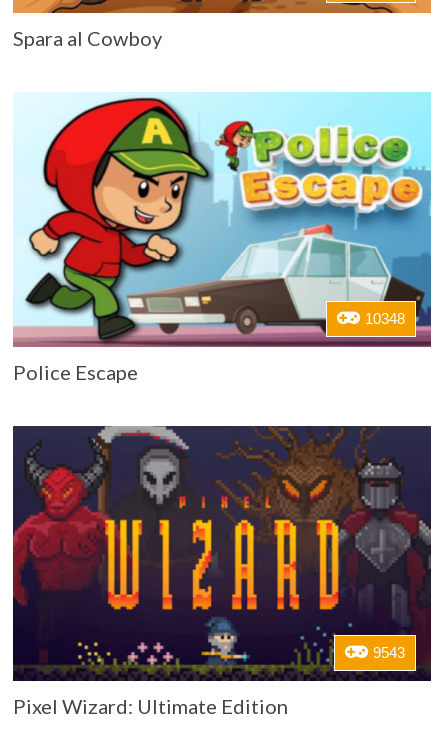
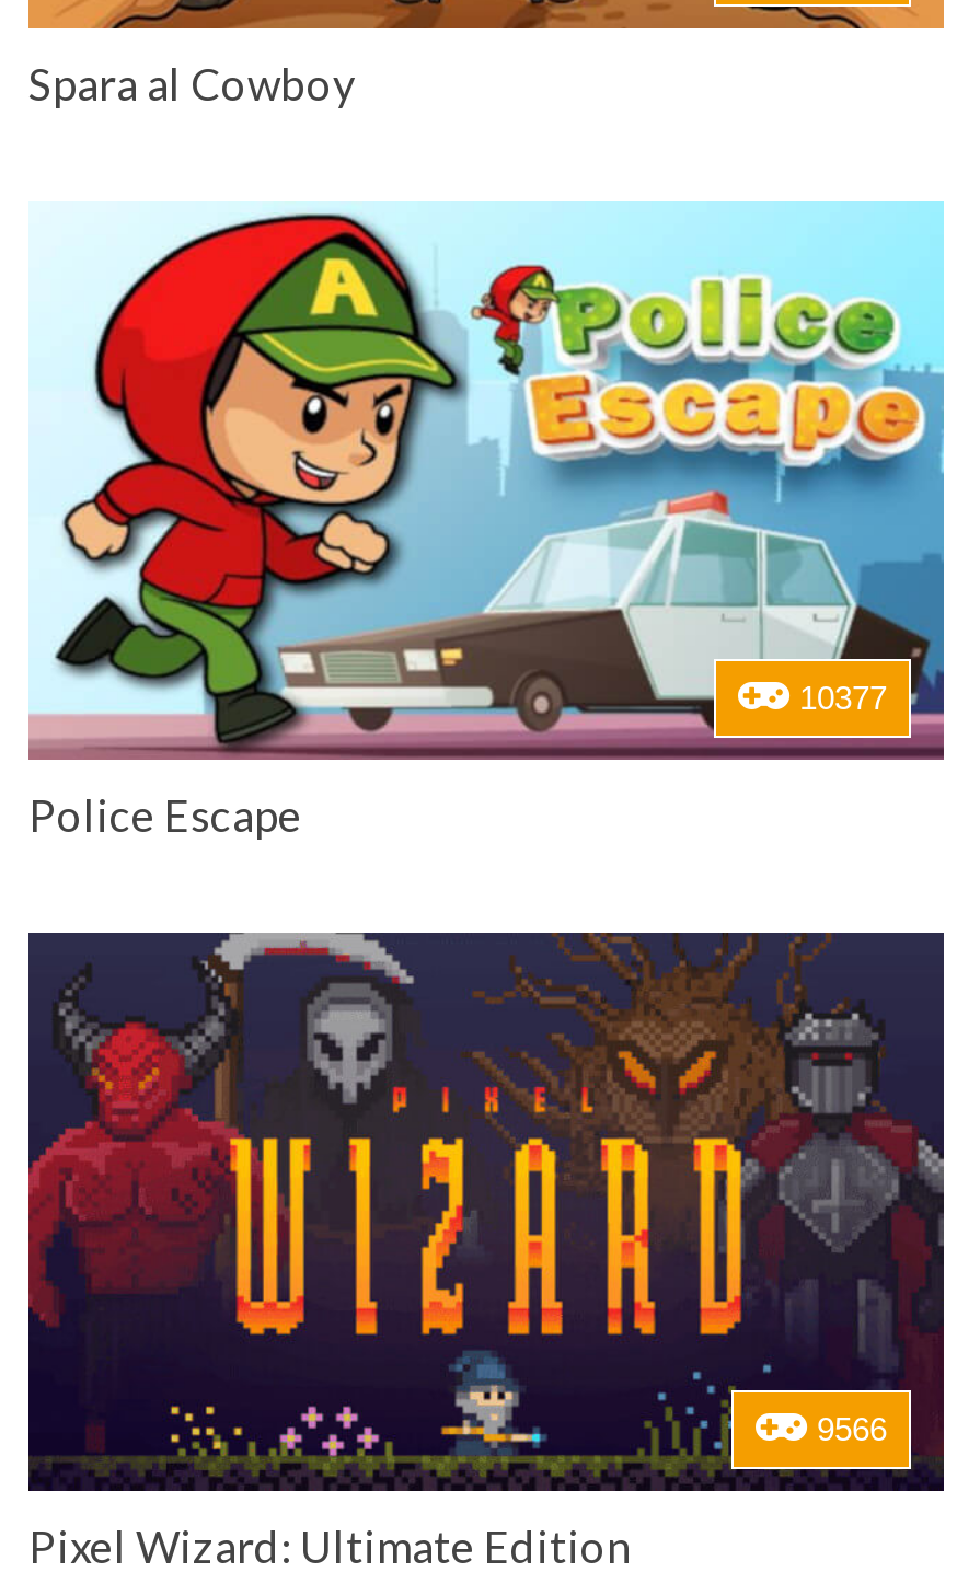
[365,310,405,327] 10348 -> [799,678,887,715] 10377
[373,644,405,661] 9543 -> [817,1410,887,1447] 9566

